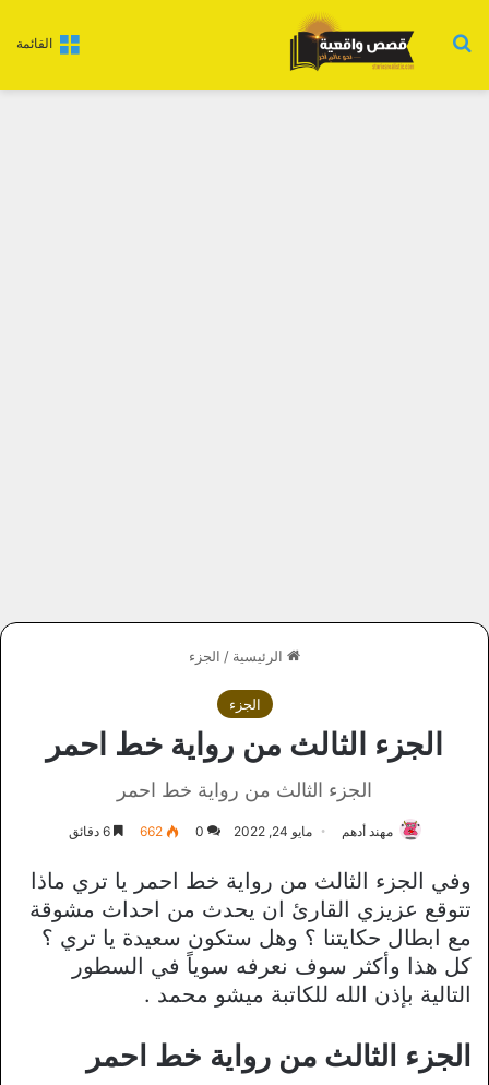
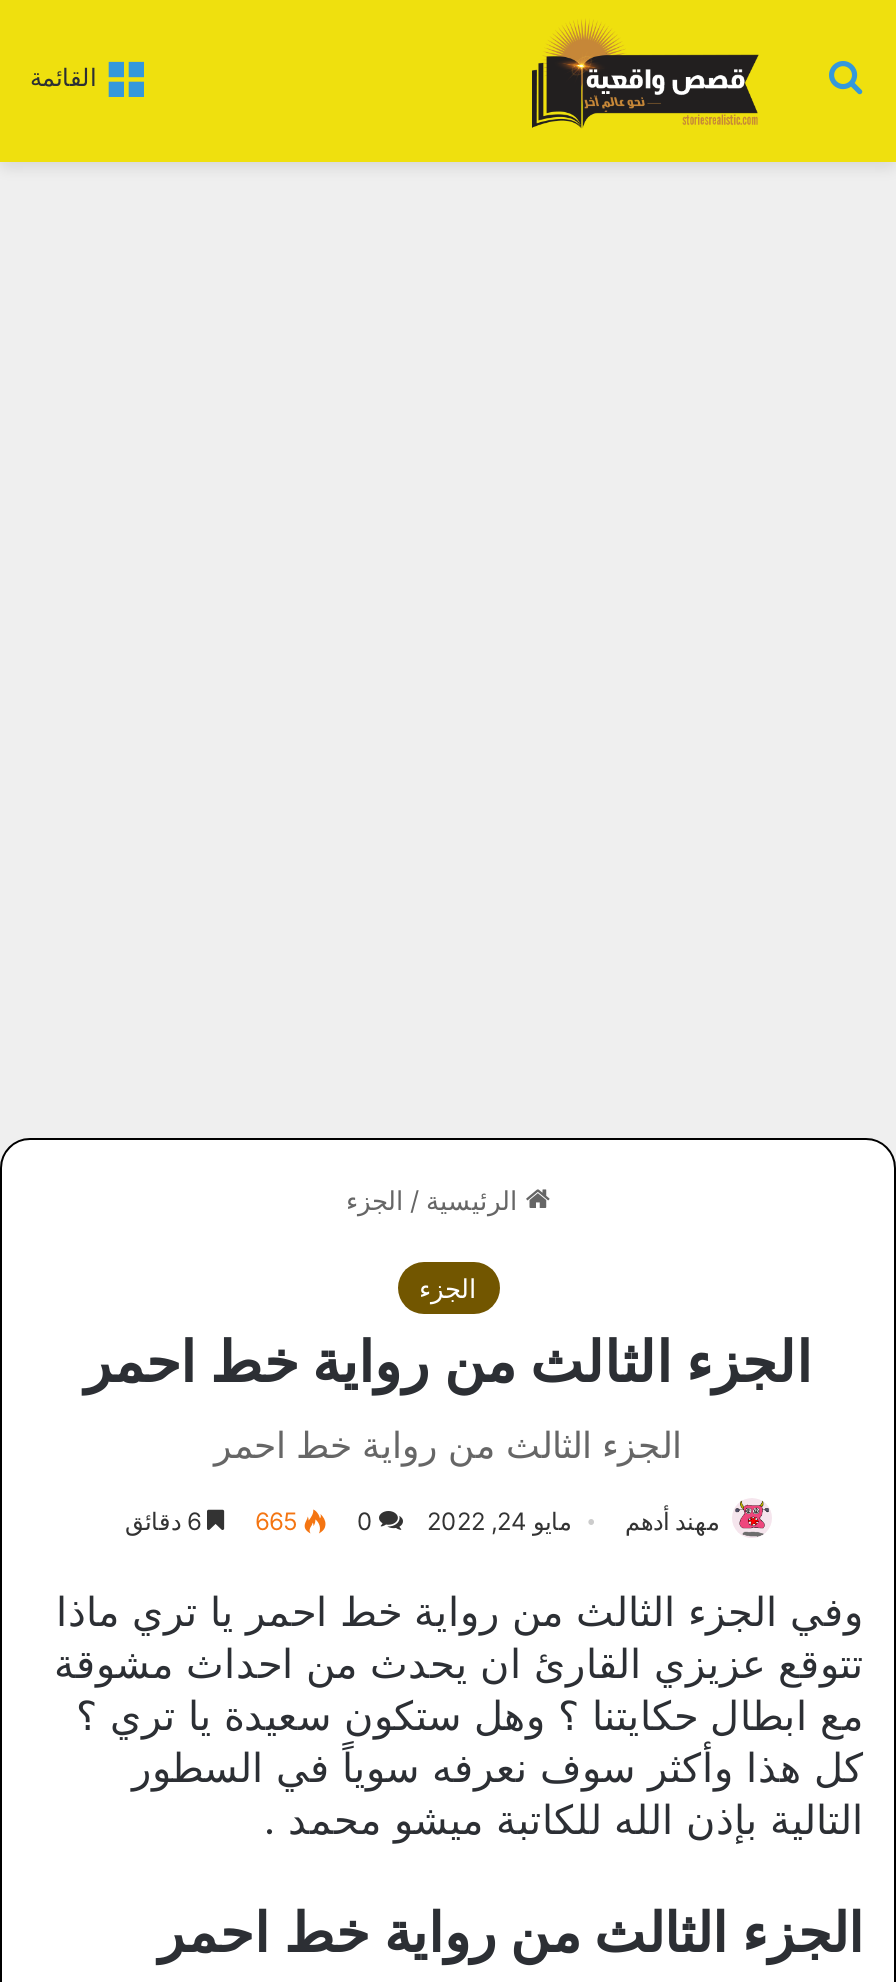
[139,823,162,839] 662 -> [255,1506,297,1536] 665

